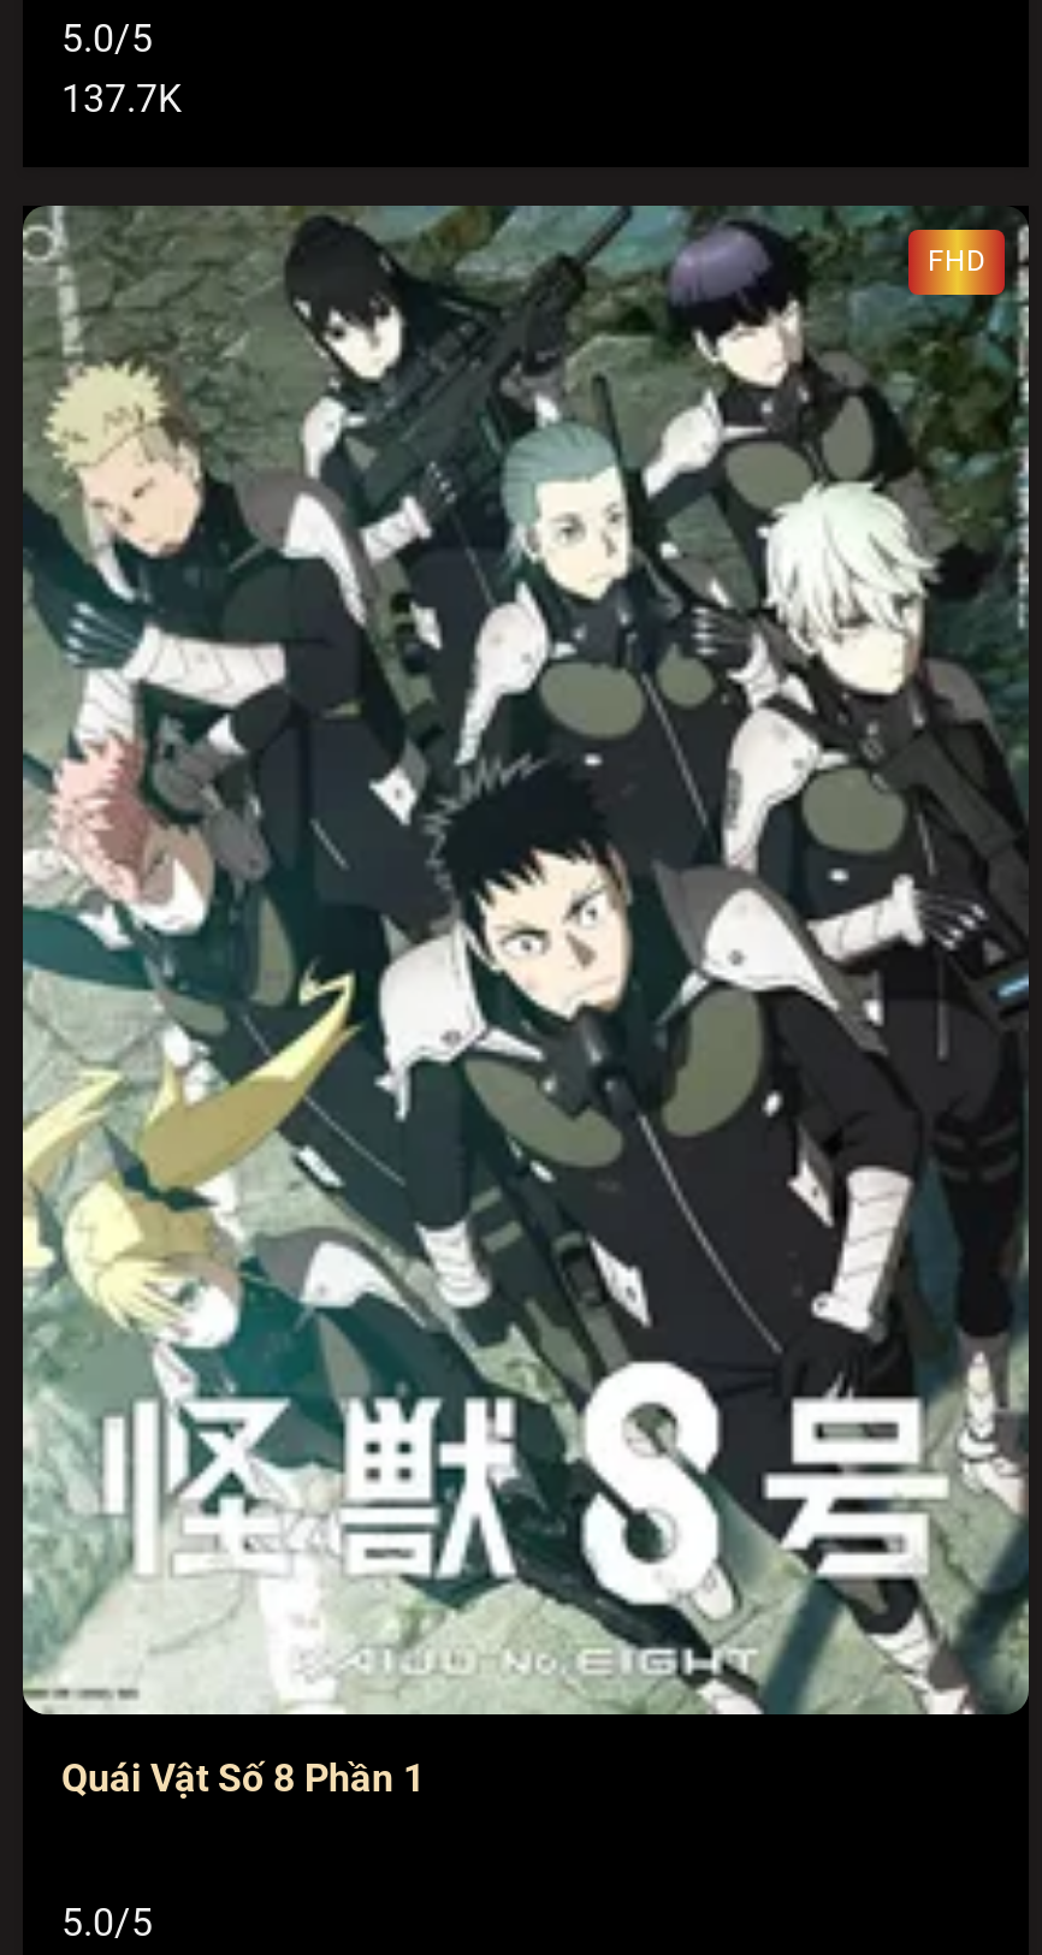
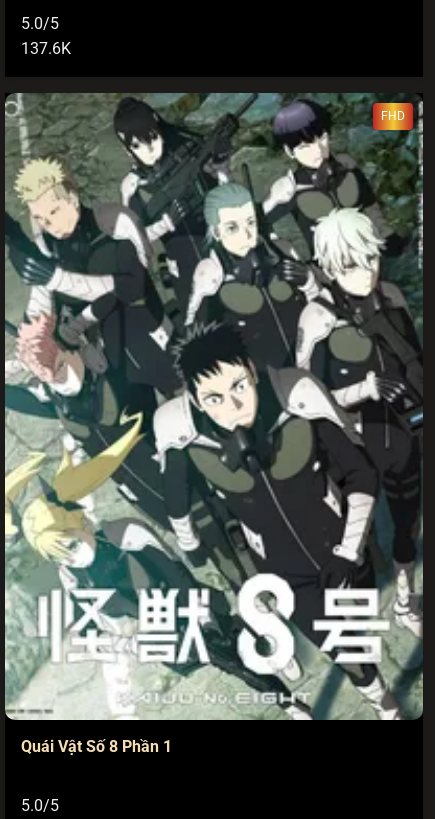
[61,77,182,123] 137.7K -> [21,38,71,57] 137.6K

